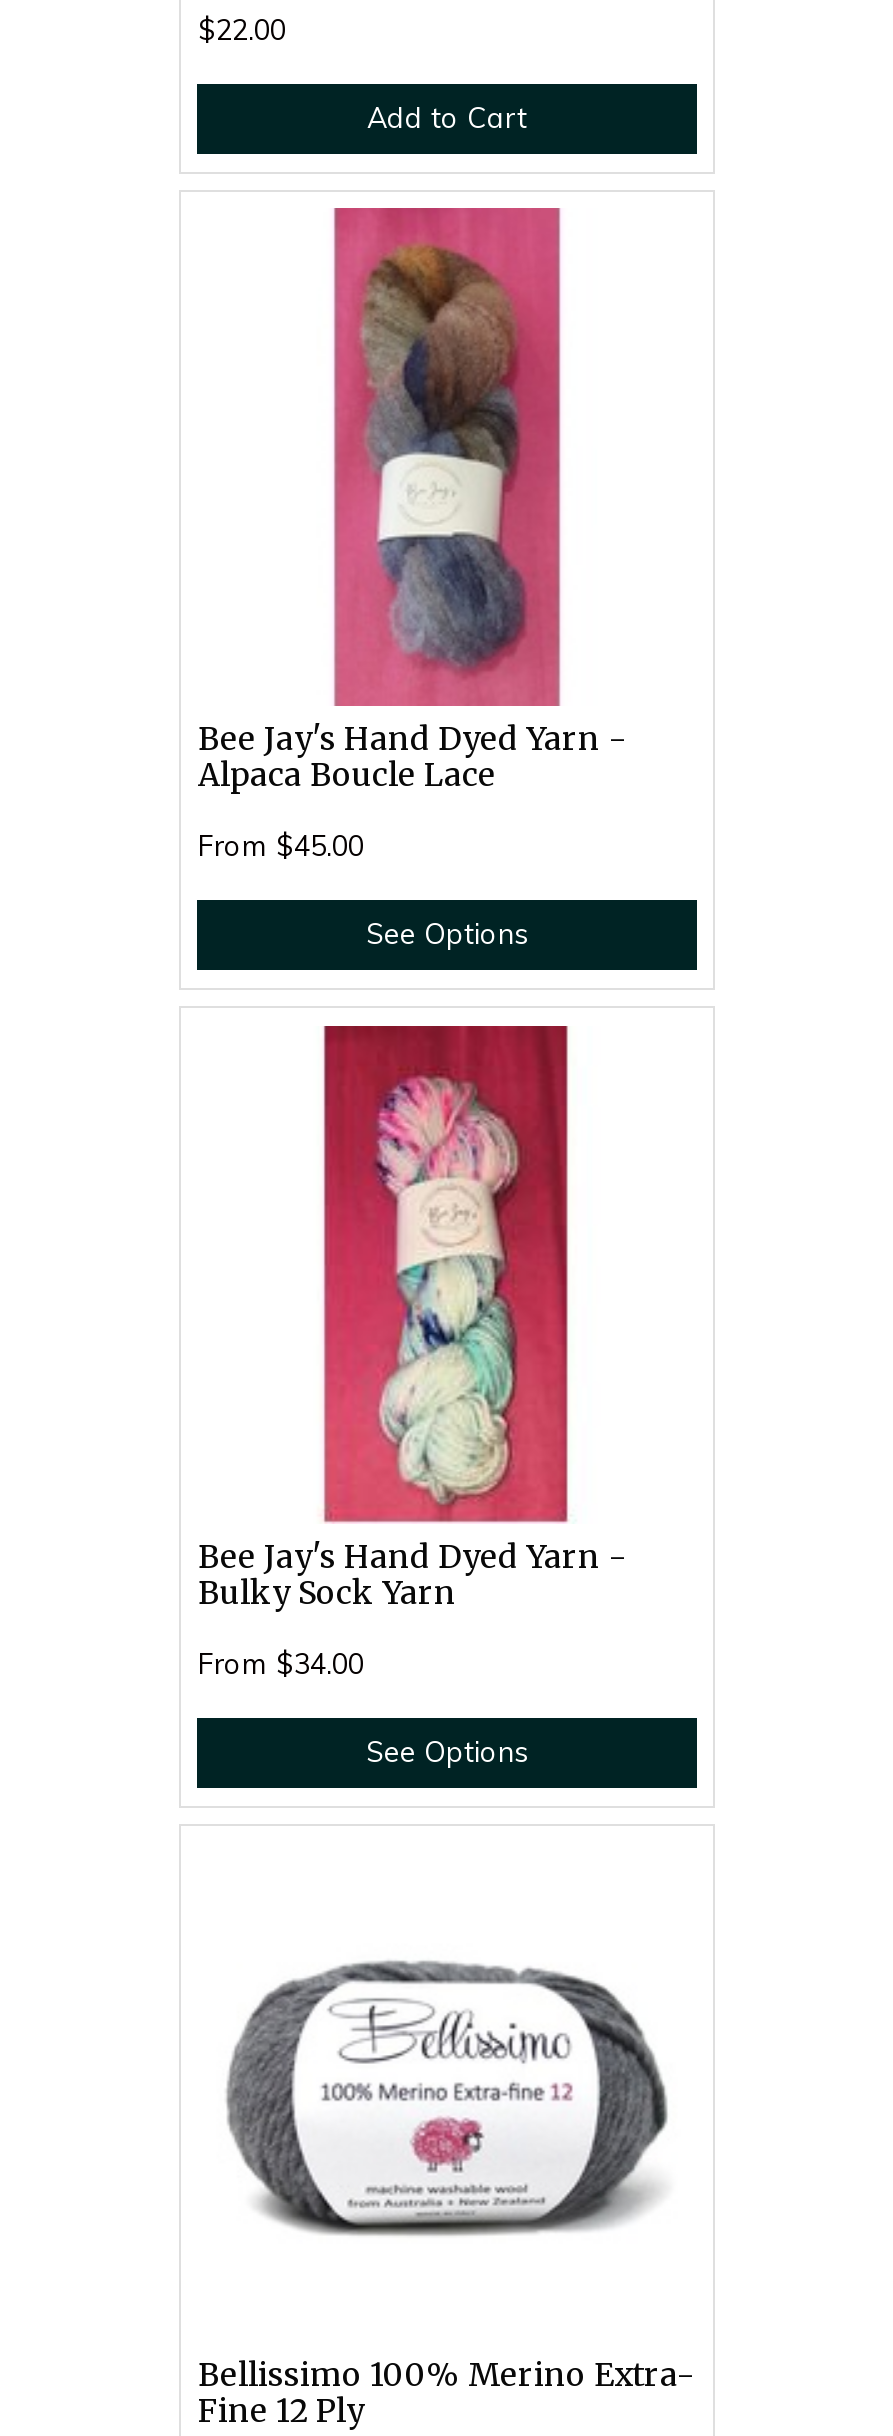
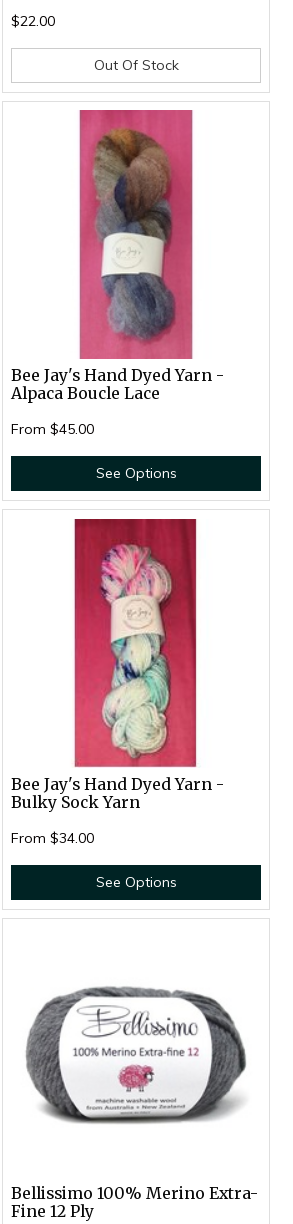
[367,100,527,136] Add to Cart -> [93,56,178,74] Out Of Stock

